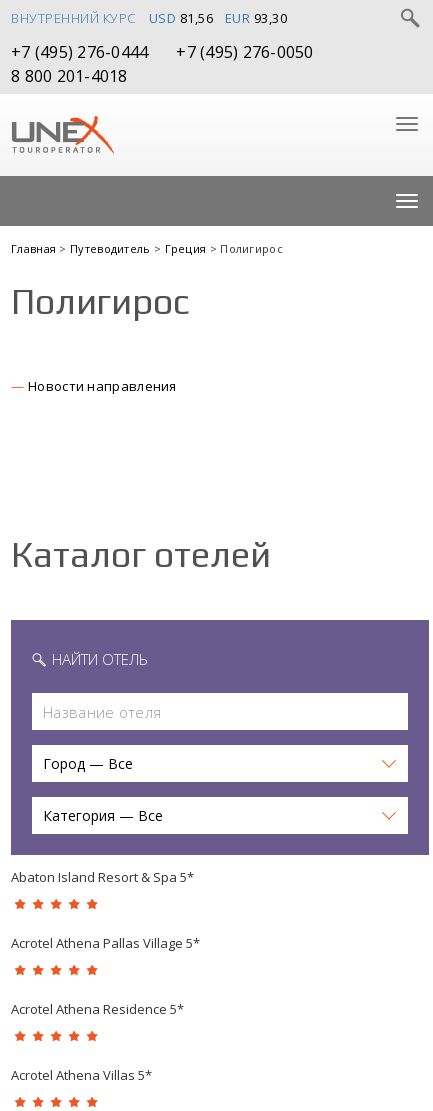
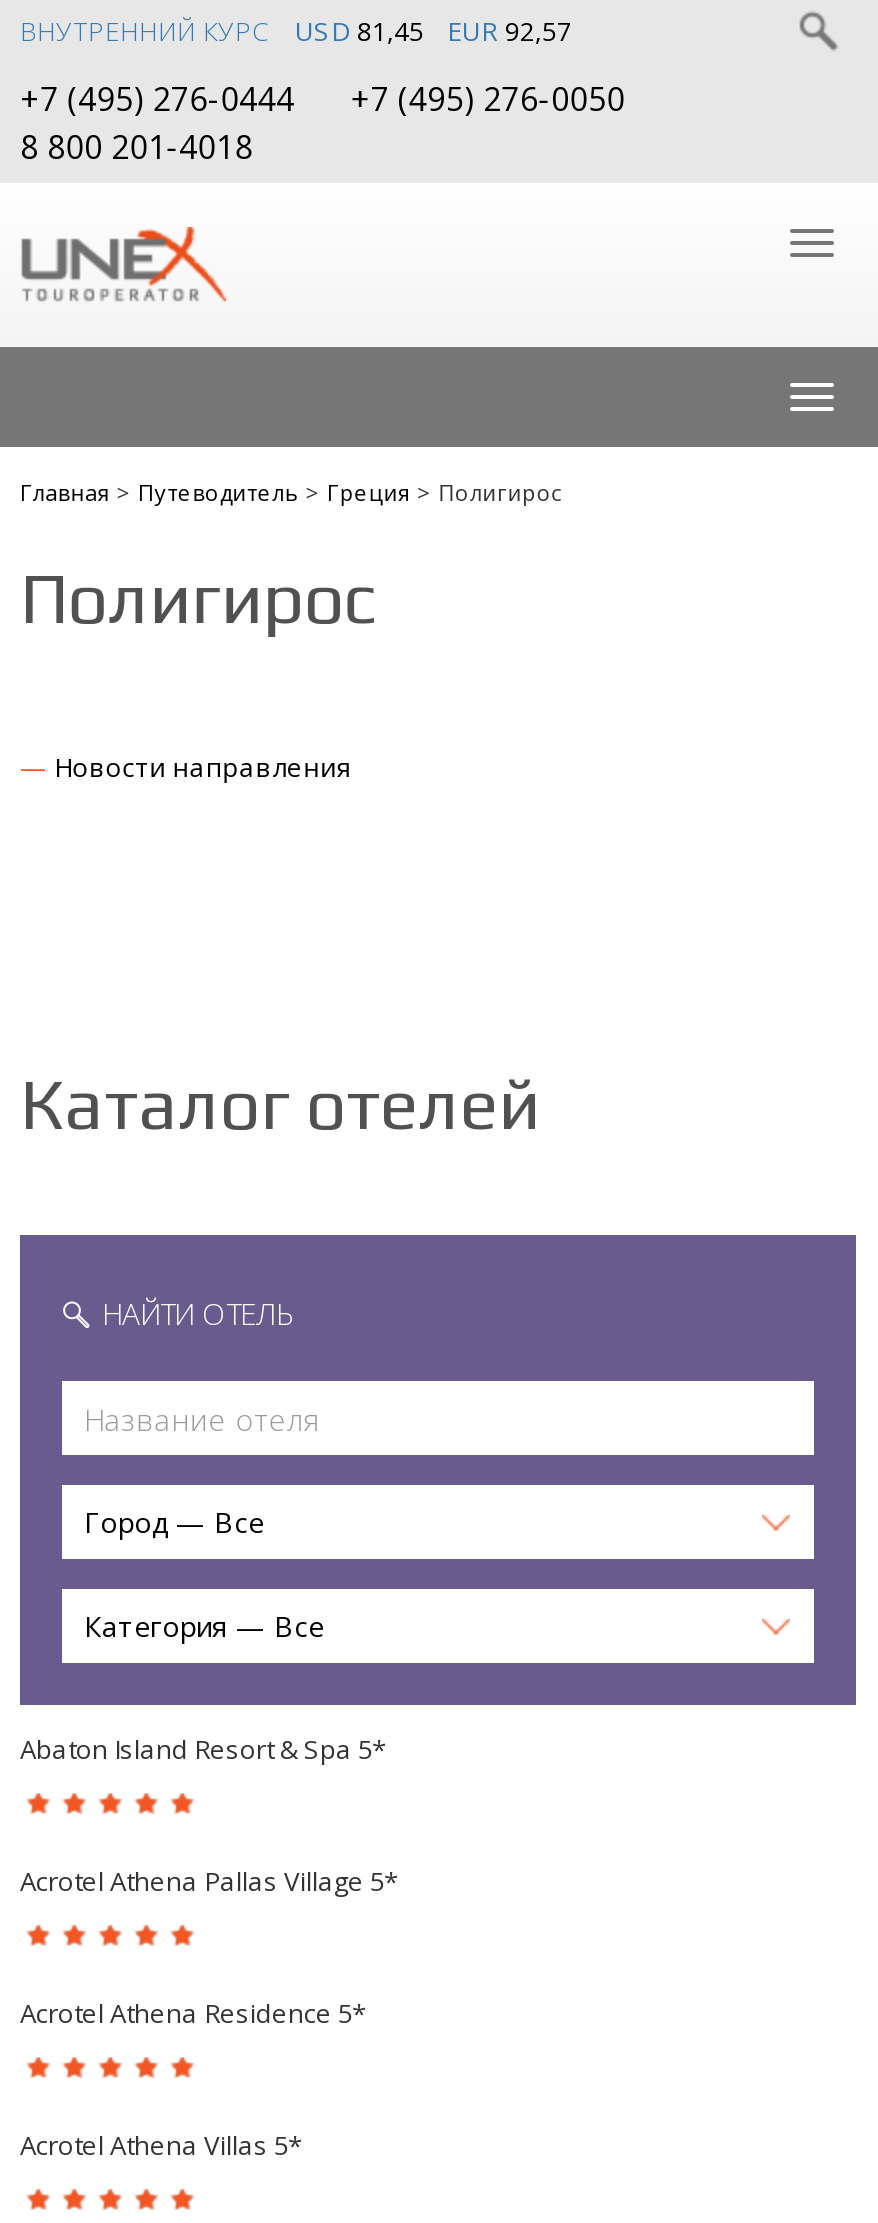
[148,9,213,27] USD 81,56 -> [295,13,424,49] USD 81,45
[224,9,287,27] EUR 93,30 -> [447,13,572,49] EUR 92,57

